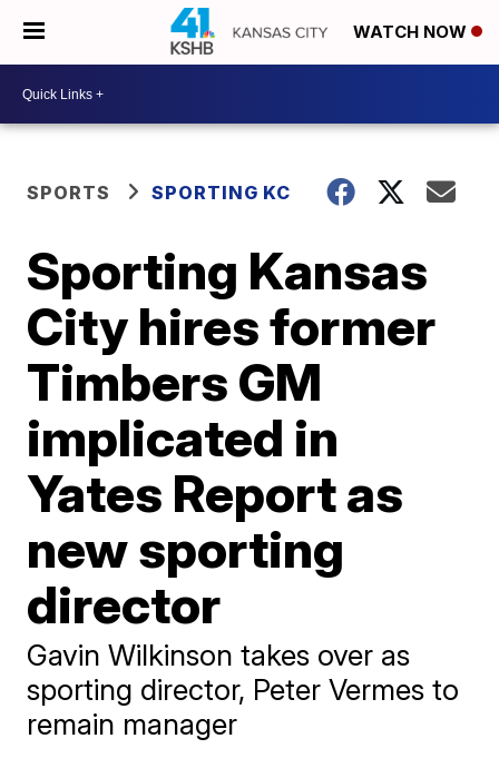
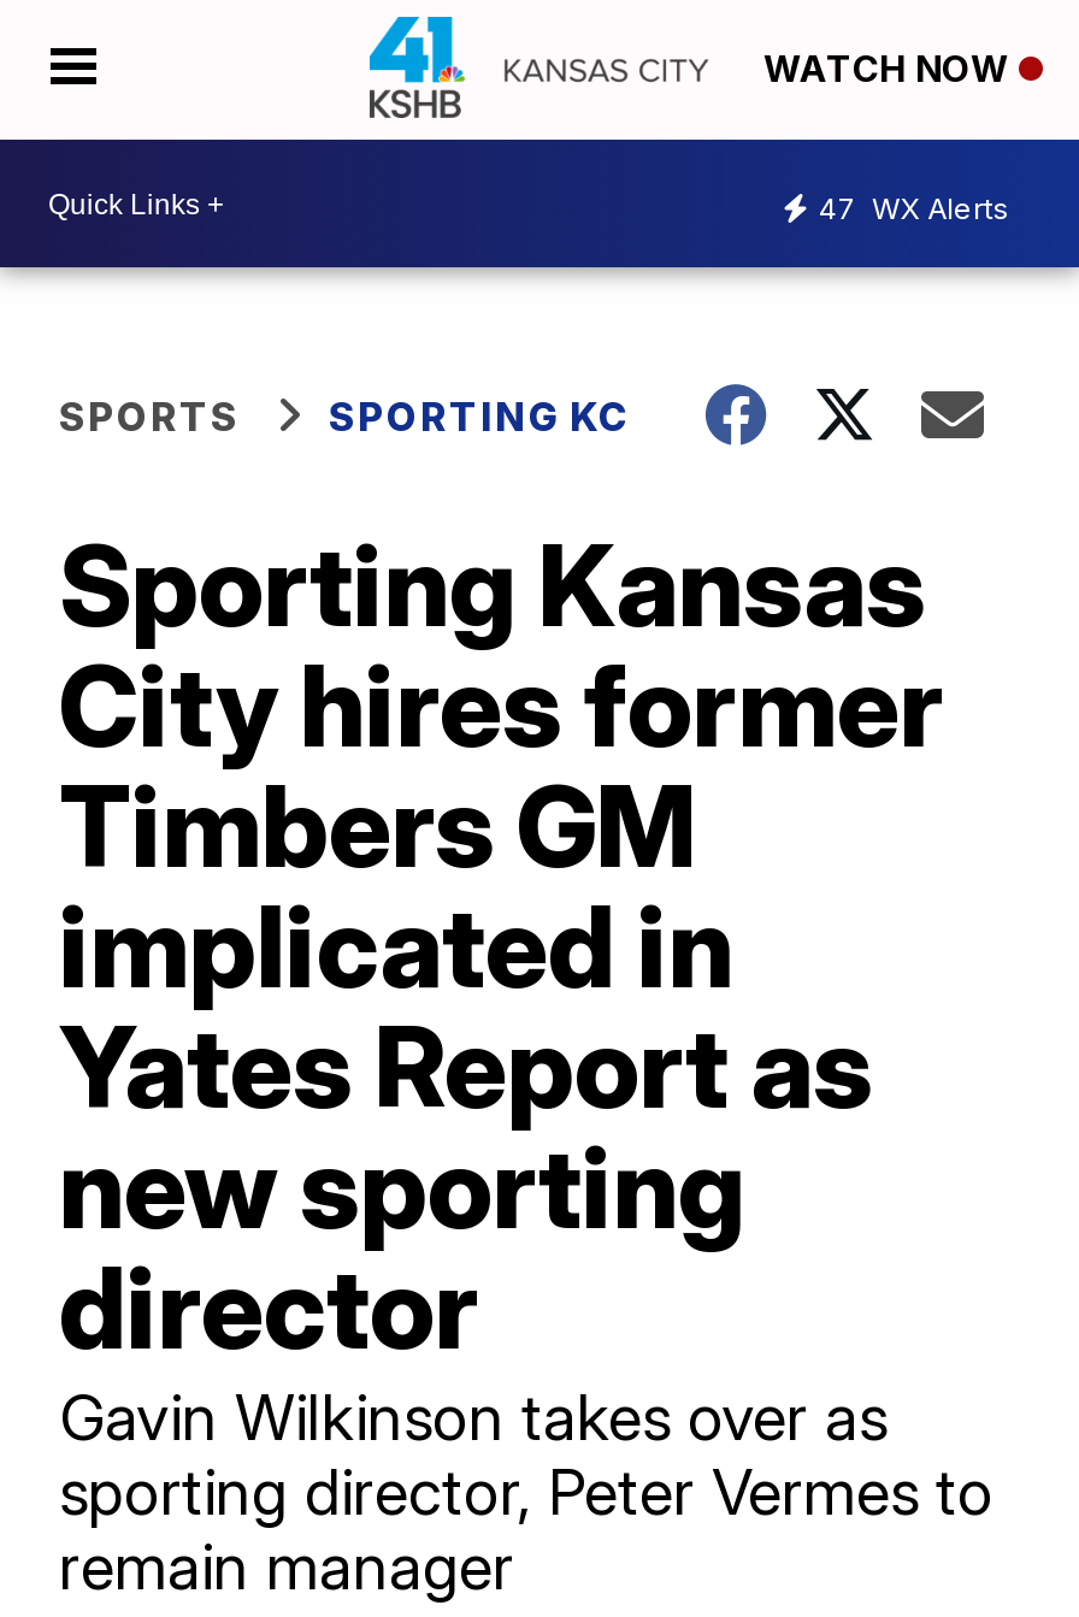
none -> [819,189,1009,225] 47 WX Alerts

